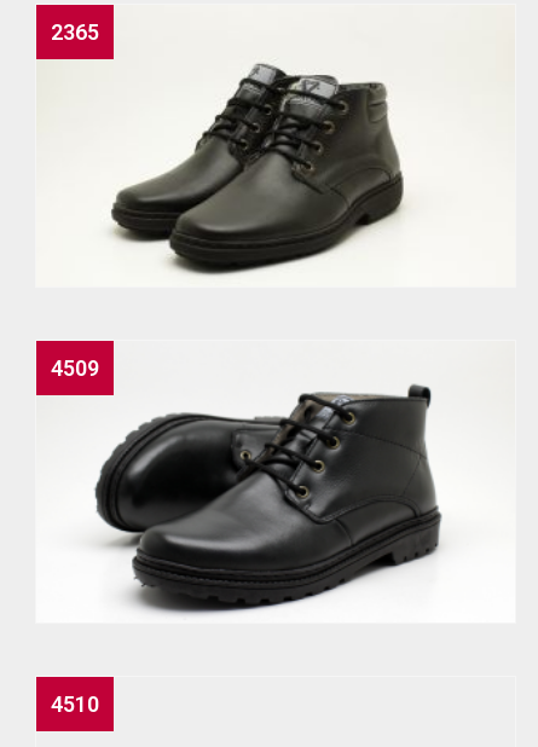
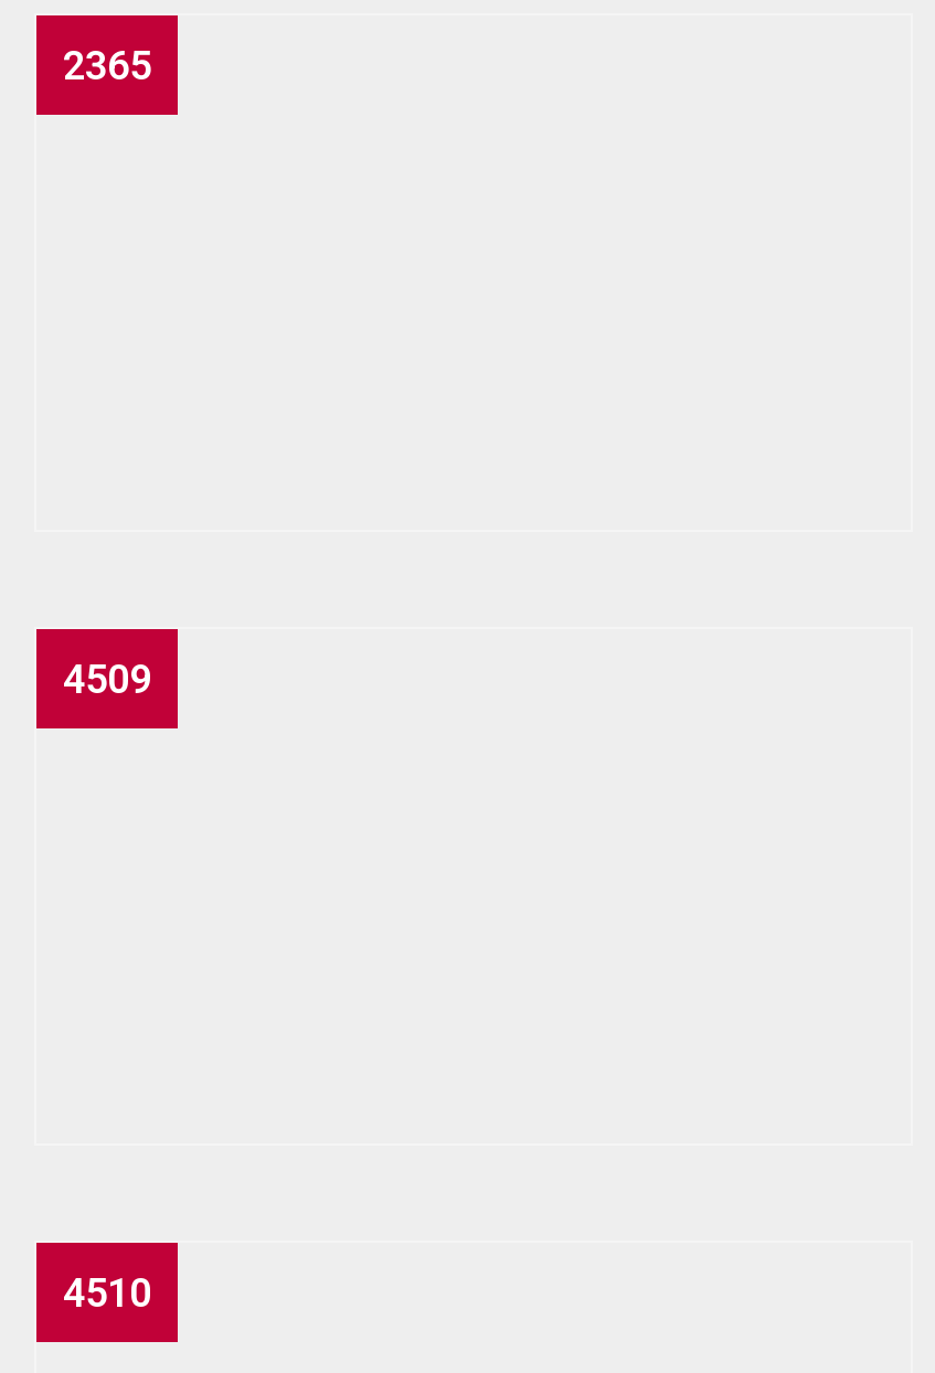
[110,63,404,276] [image] -> none
[94,383,442,614] [image] -> none

